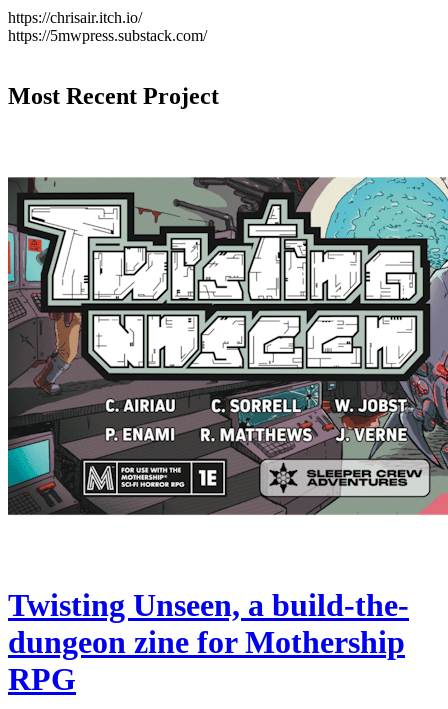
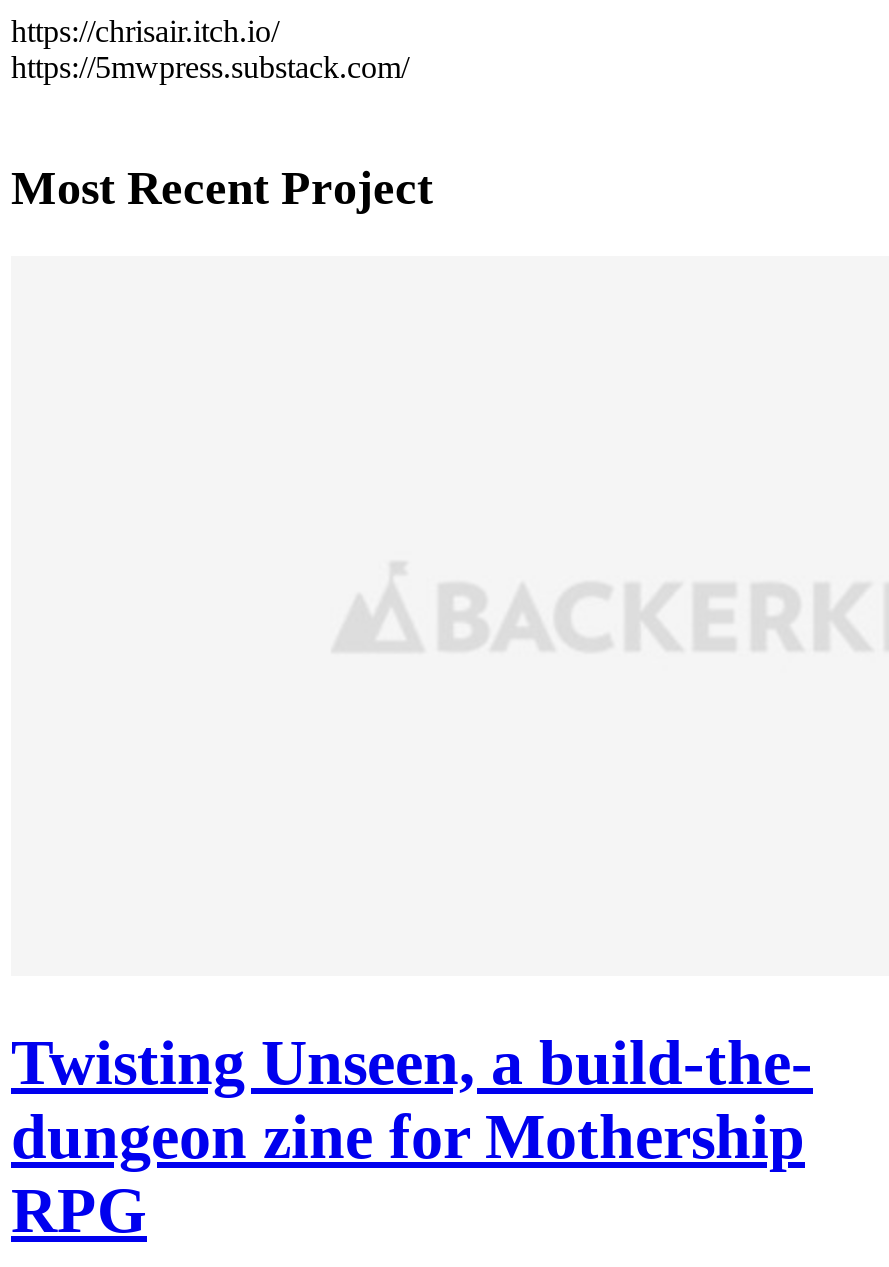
[7,176,445,516] [image] -> none

